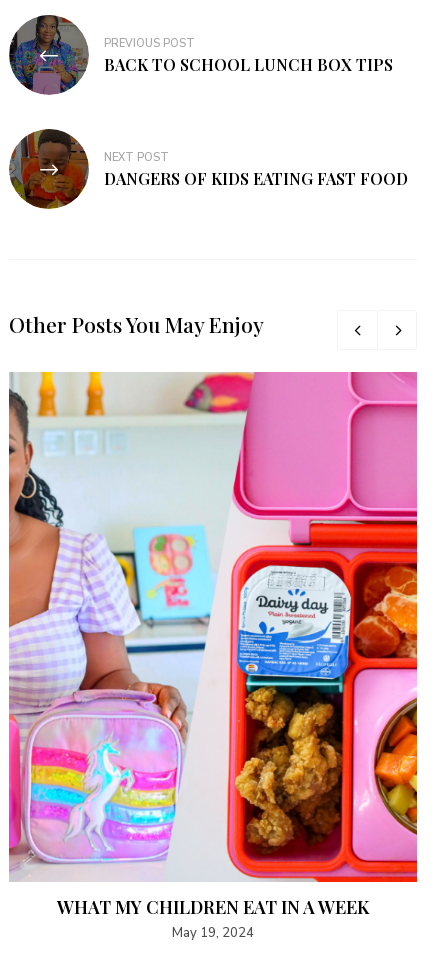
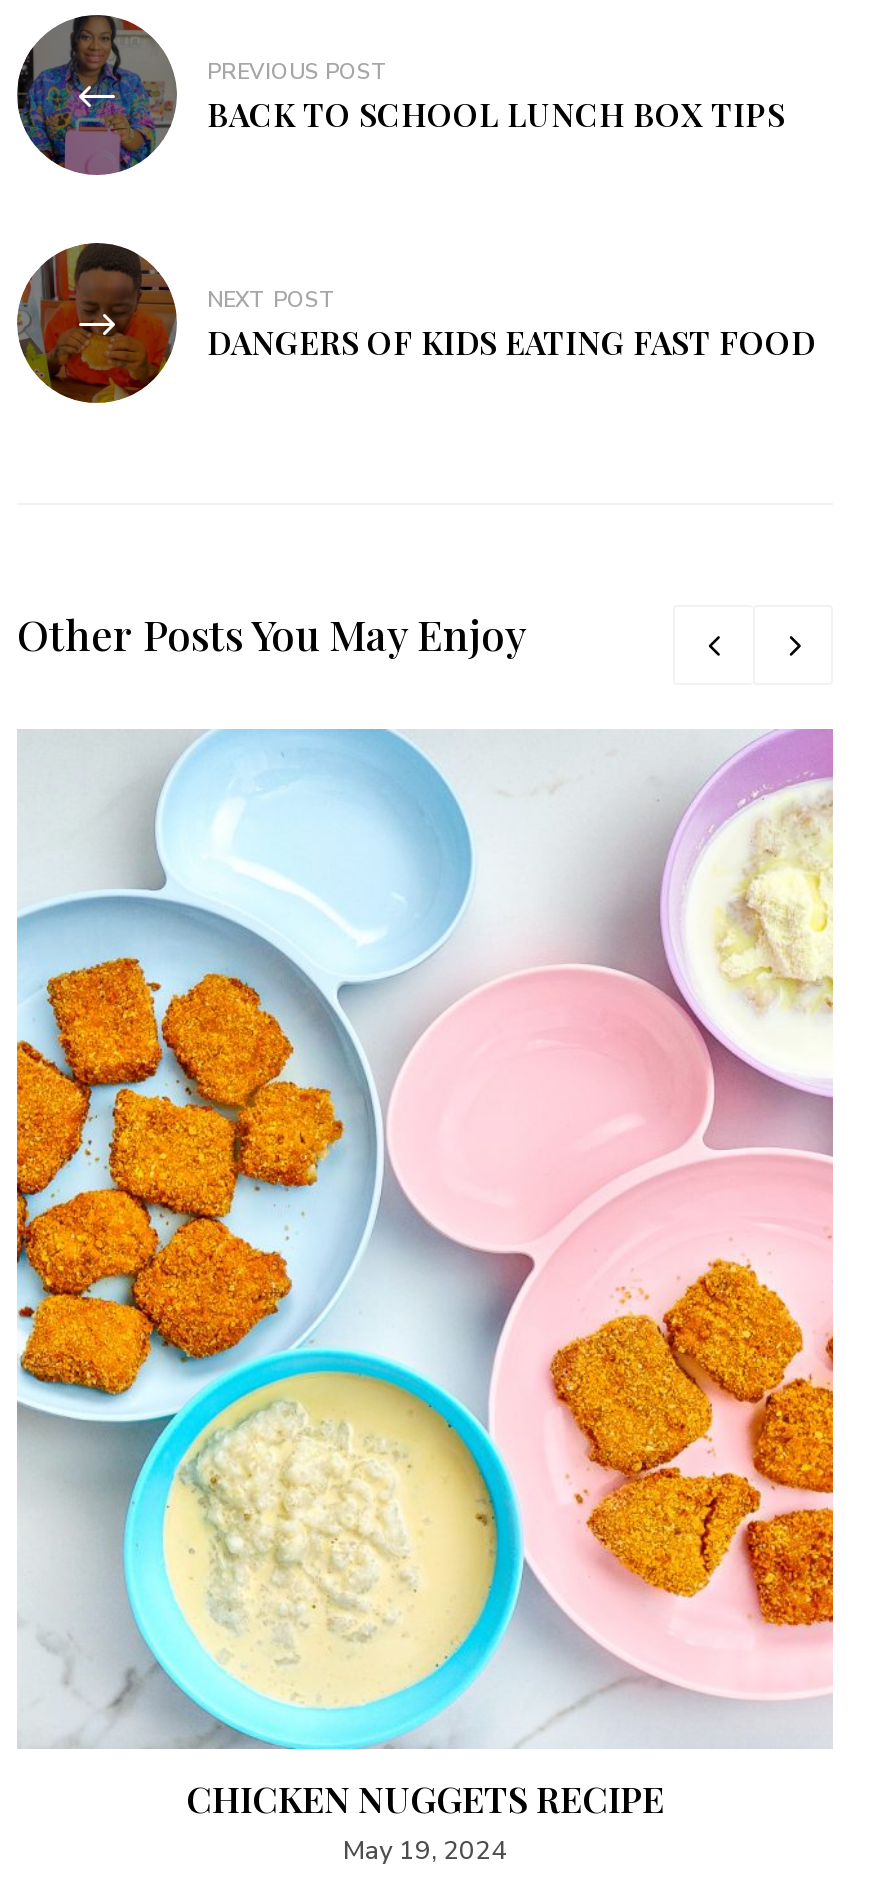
[8,371,418,919] [image] | WHAT MY CHILDREN EAT IN A WEEK -> [15,729,835,1822] [image] | CHICKEN NUGGETS RECIPE

